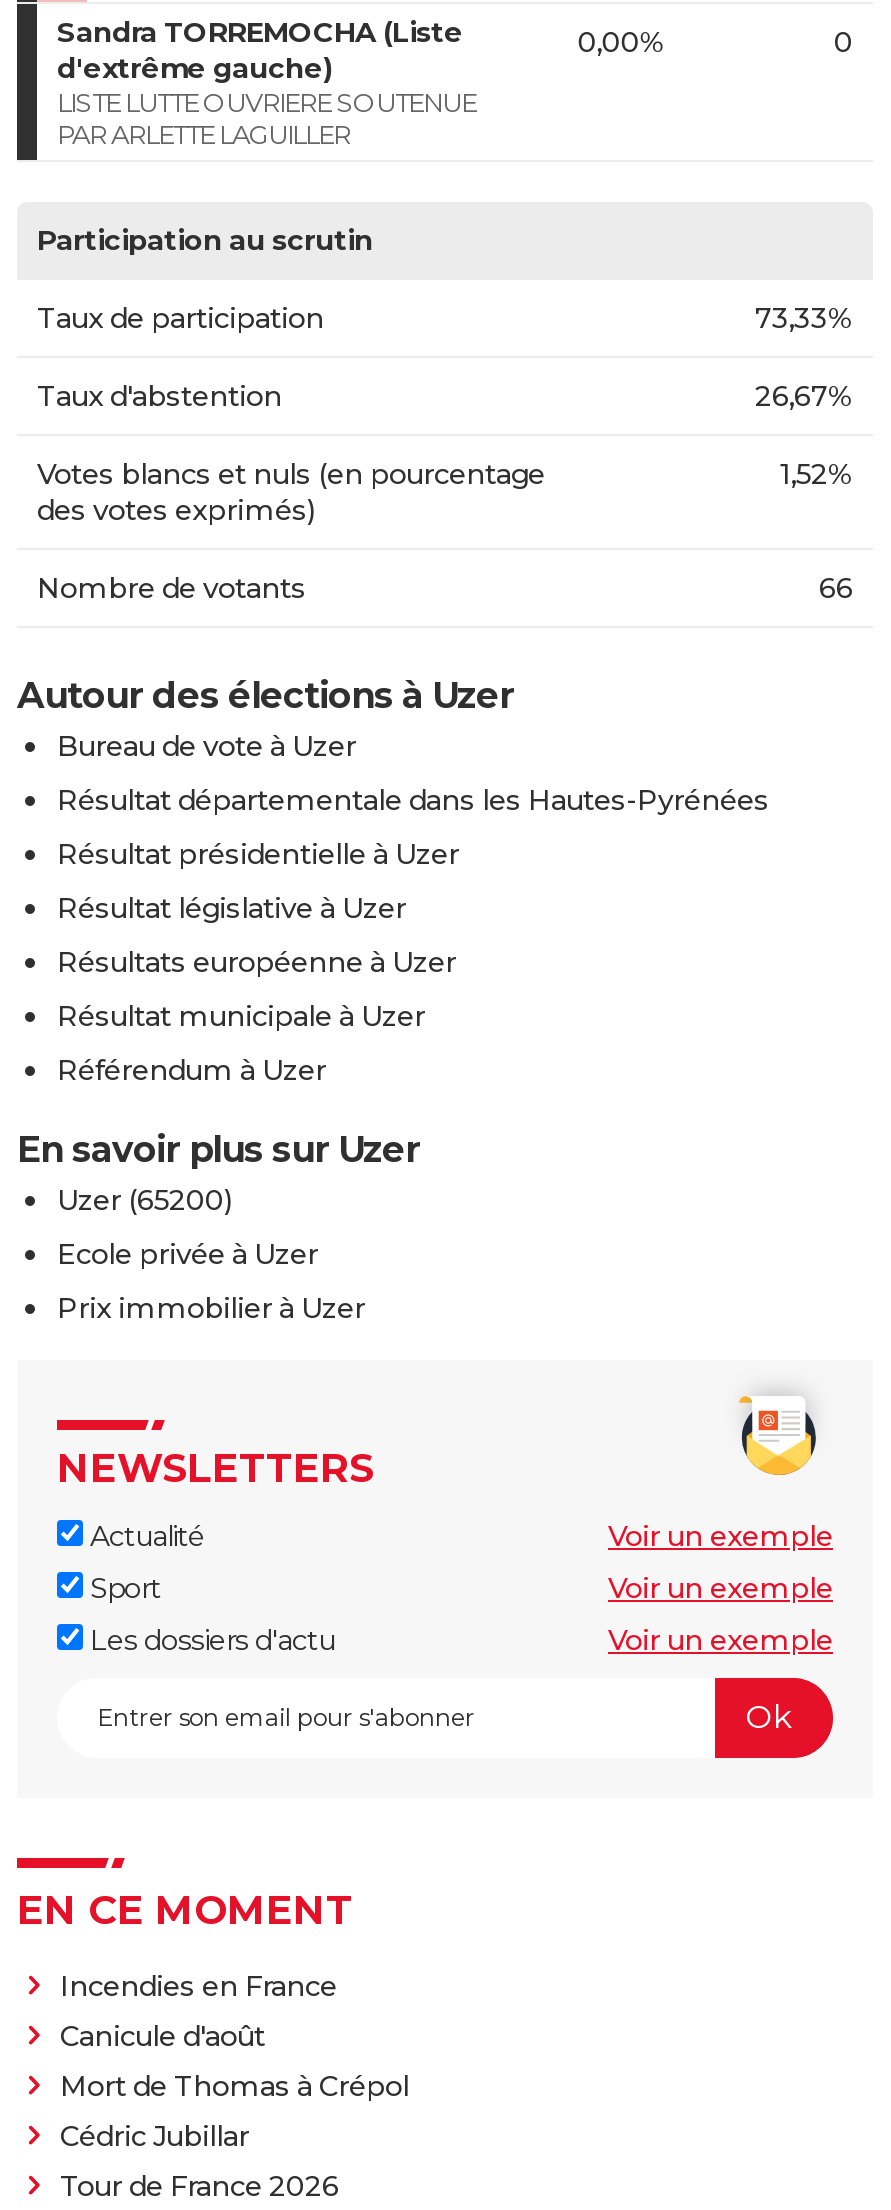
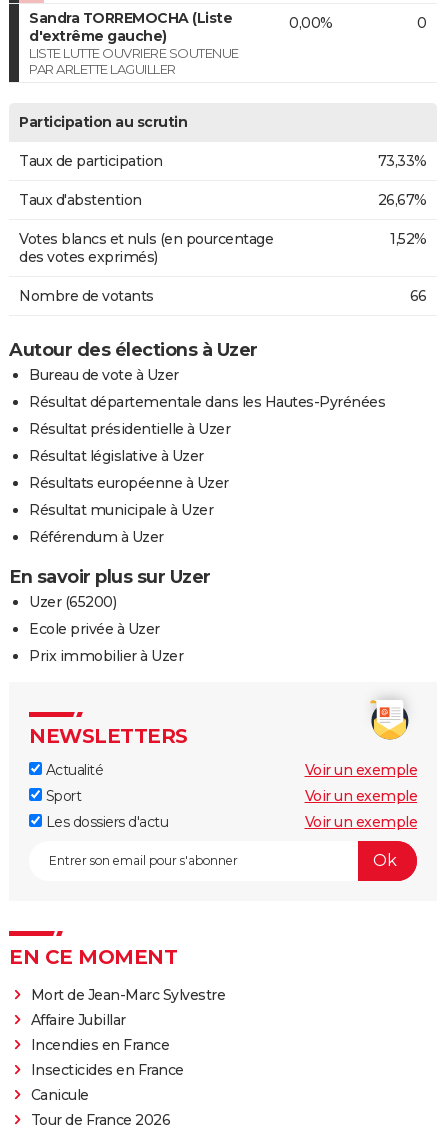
none -> [30,985,225,1028] Mort de Jean-Marc Sylvestre | Affaire Jubillar
moved [60,1967,337,2003] -> [30,1035,169,1053]: Incendies en France
[60,2017,409,2153] Canicule d'août | Mort de Thomas à Crépol | Cédric Jubillar -> [30,1060,183,1103] Insecticides en France | Canicule

